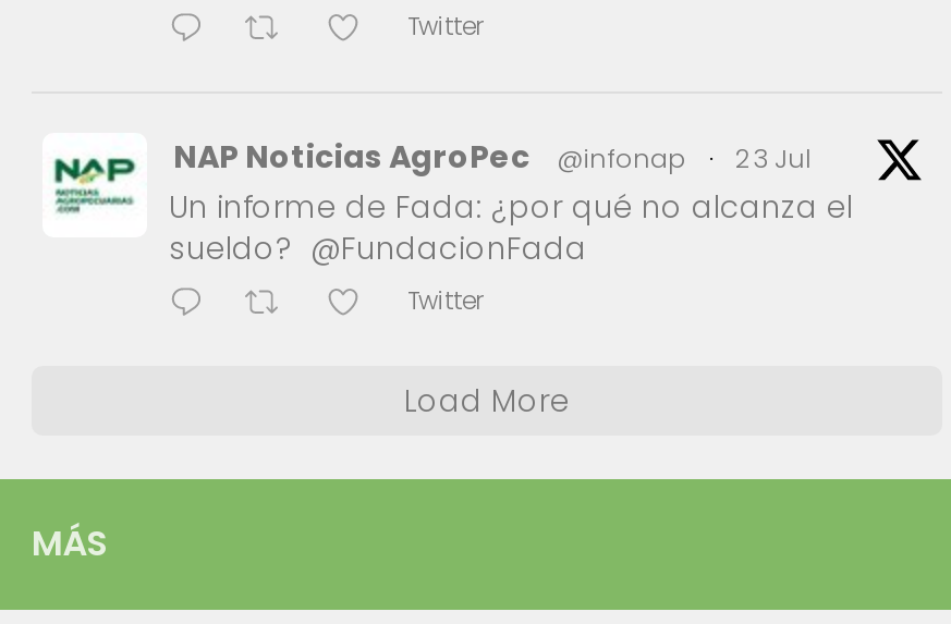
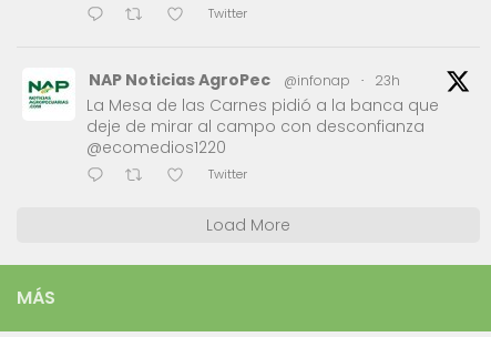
[169,139,853,270] 23 Jul | Un informe de Fada: ¿por qué no alcanza el | sueldo? @FundacionFada -> [86,71,439,158] 23h | La Mesa de las Carnes pidió a la banca que | deje de mirar al campo con desconfianza | @ecomedios1220

